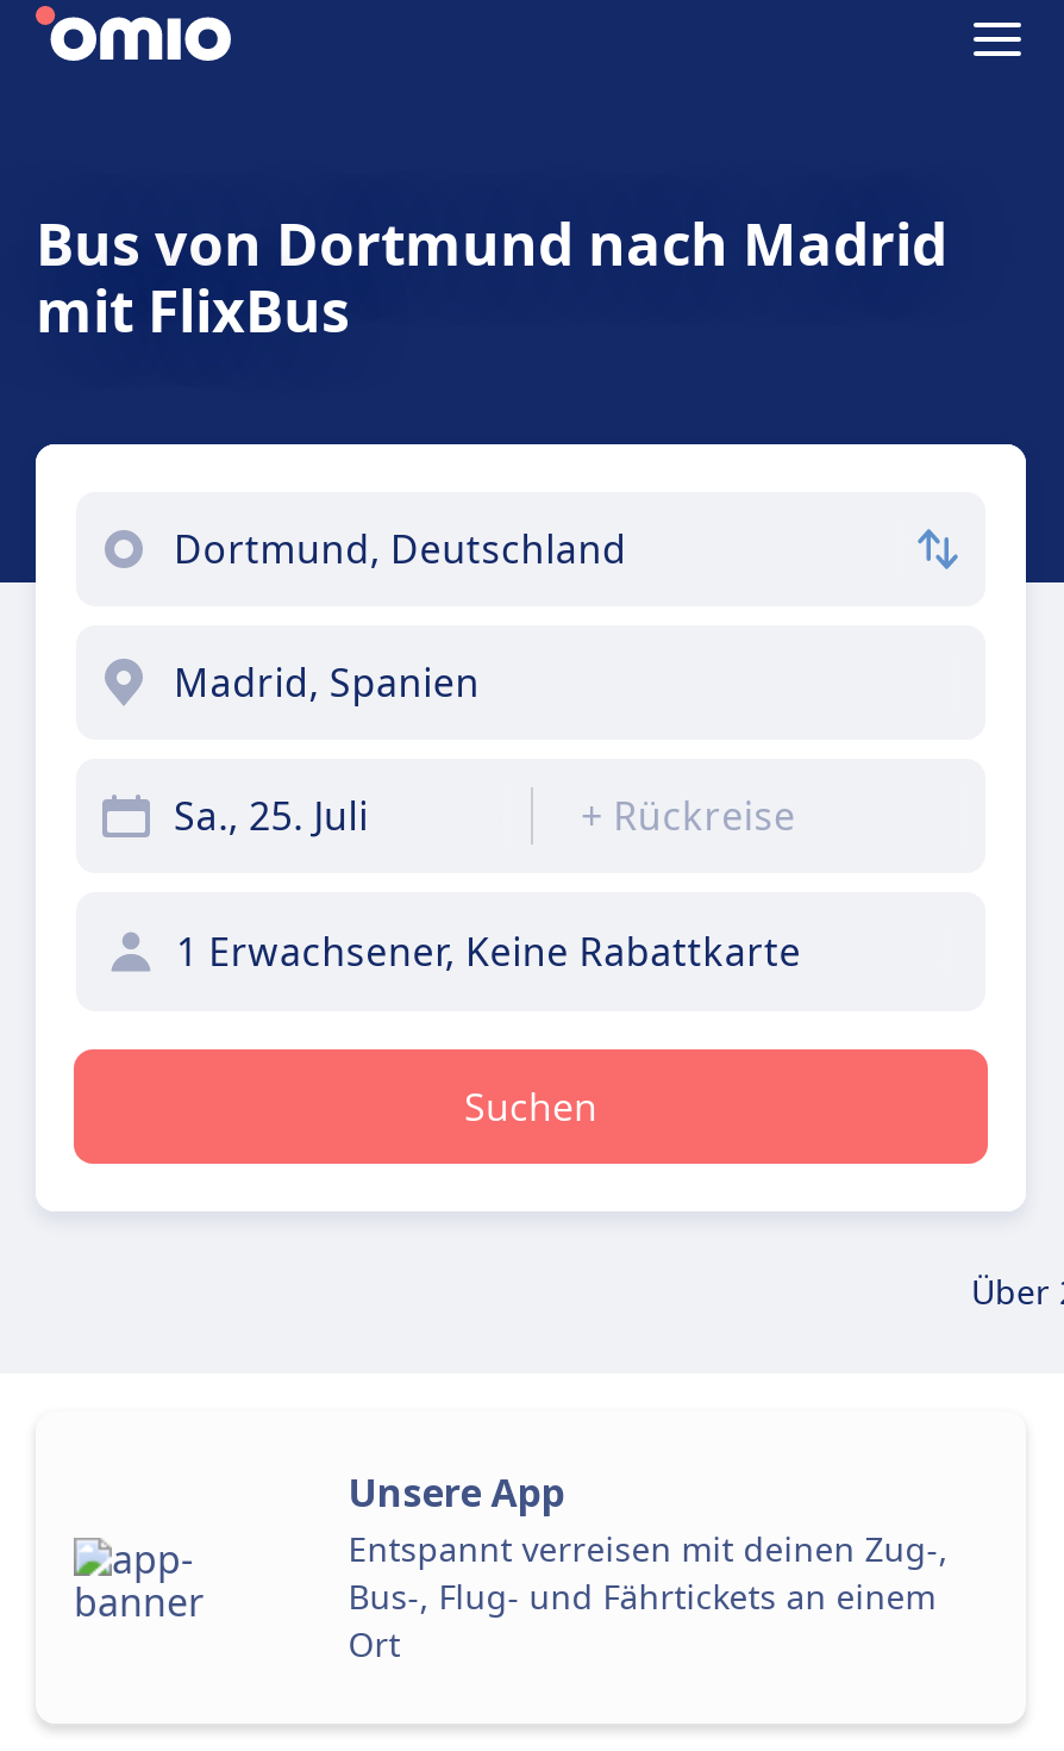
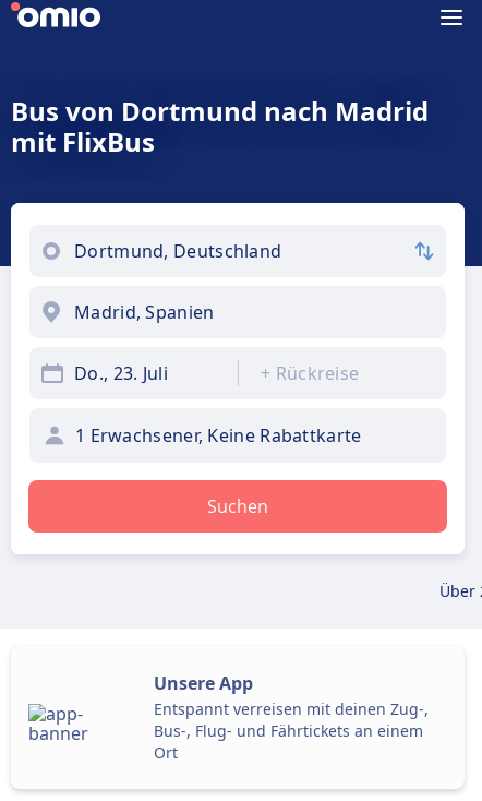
[174,790,369,842] Sa., 25. Juli -> [74,361,168,385] Do., 23. Juli

